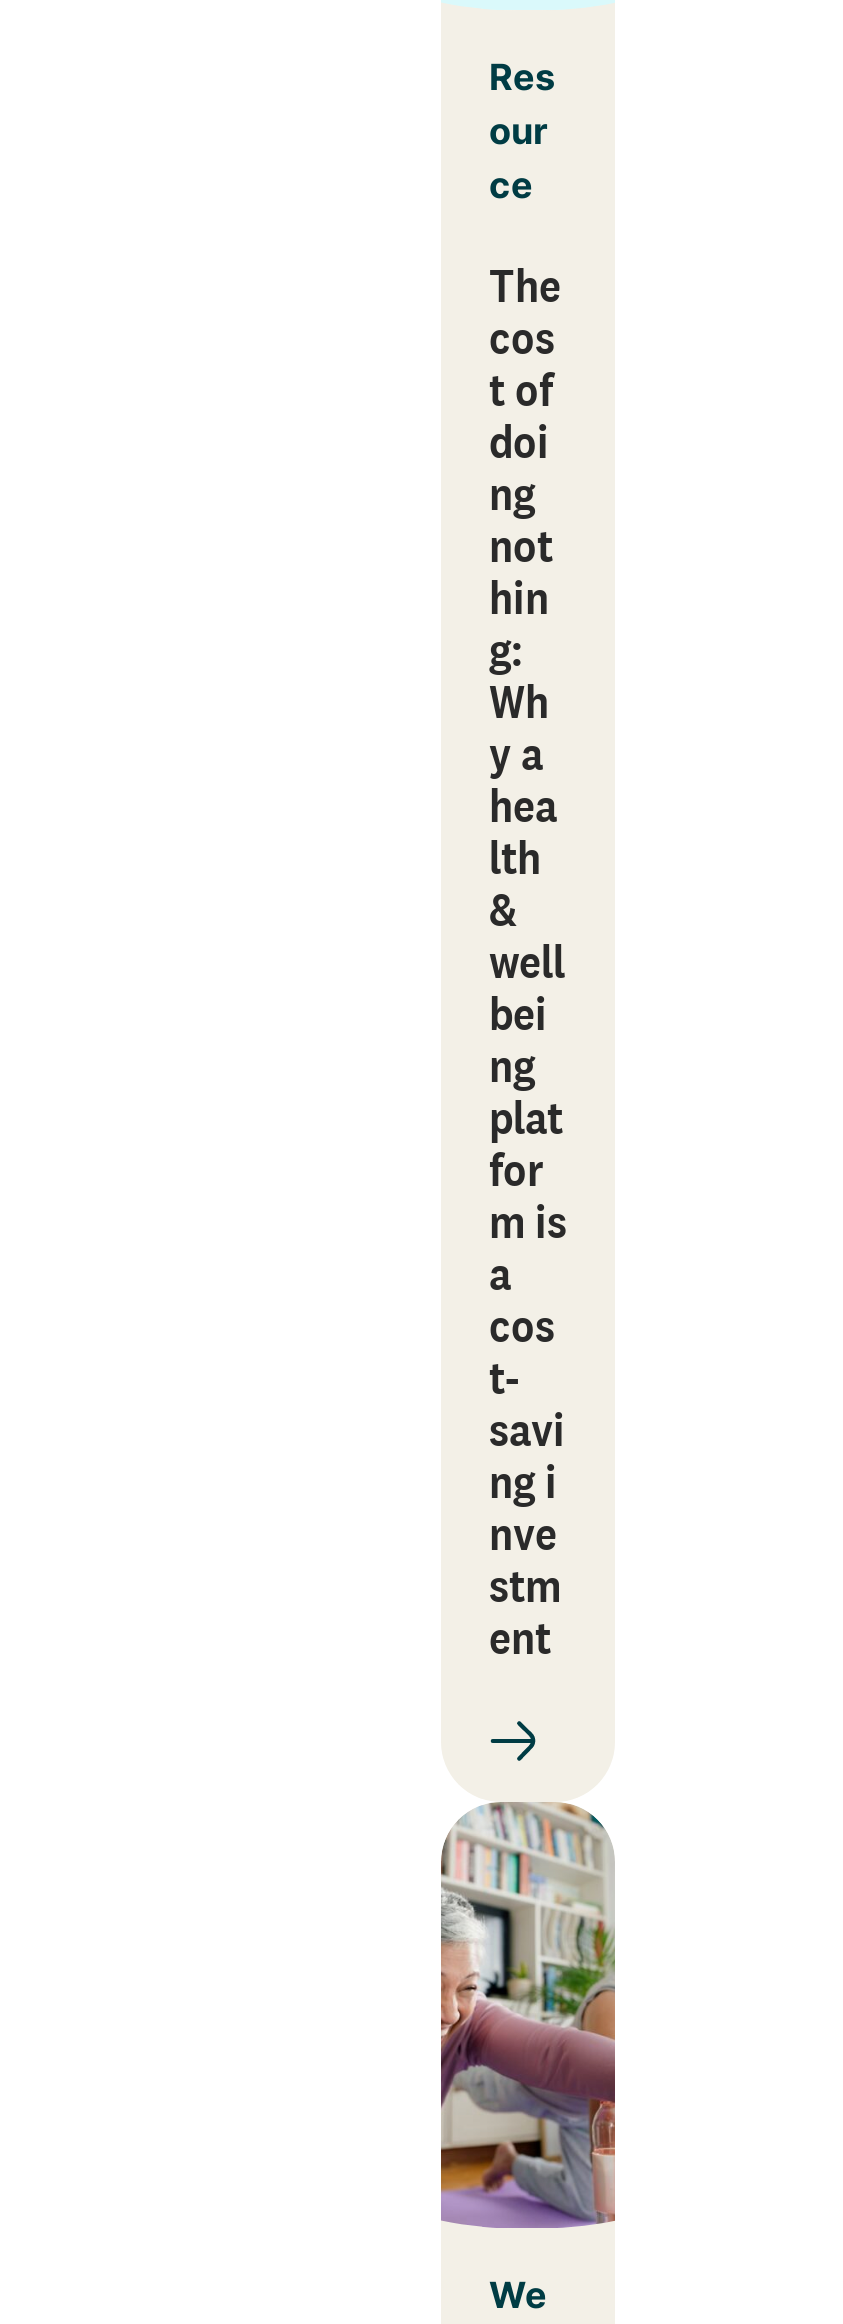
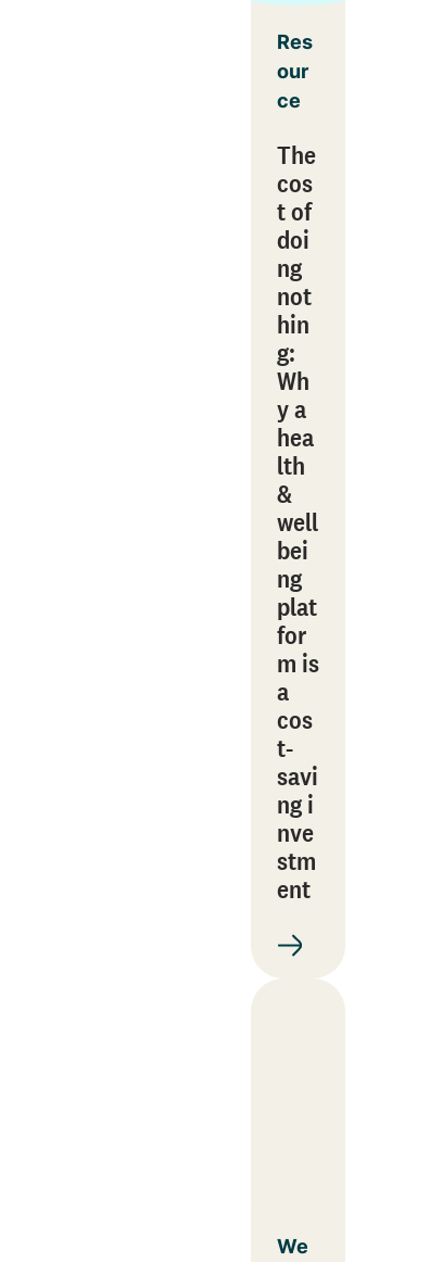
[439,1800,617,2230] [image] -> none

